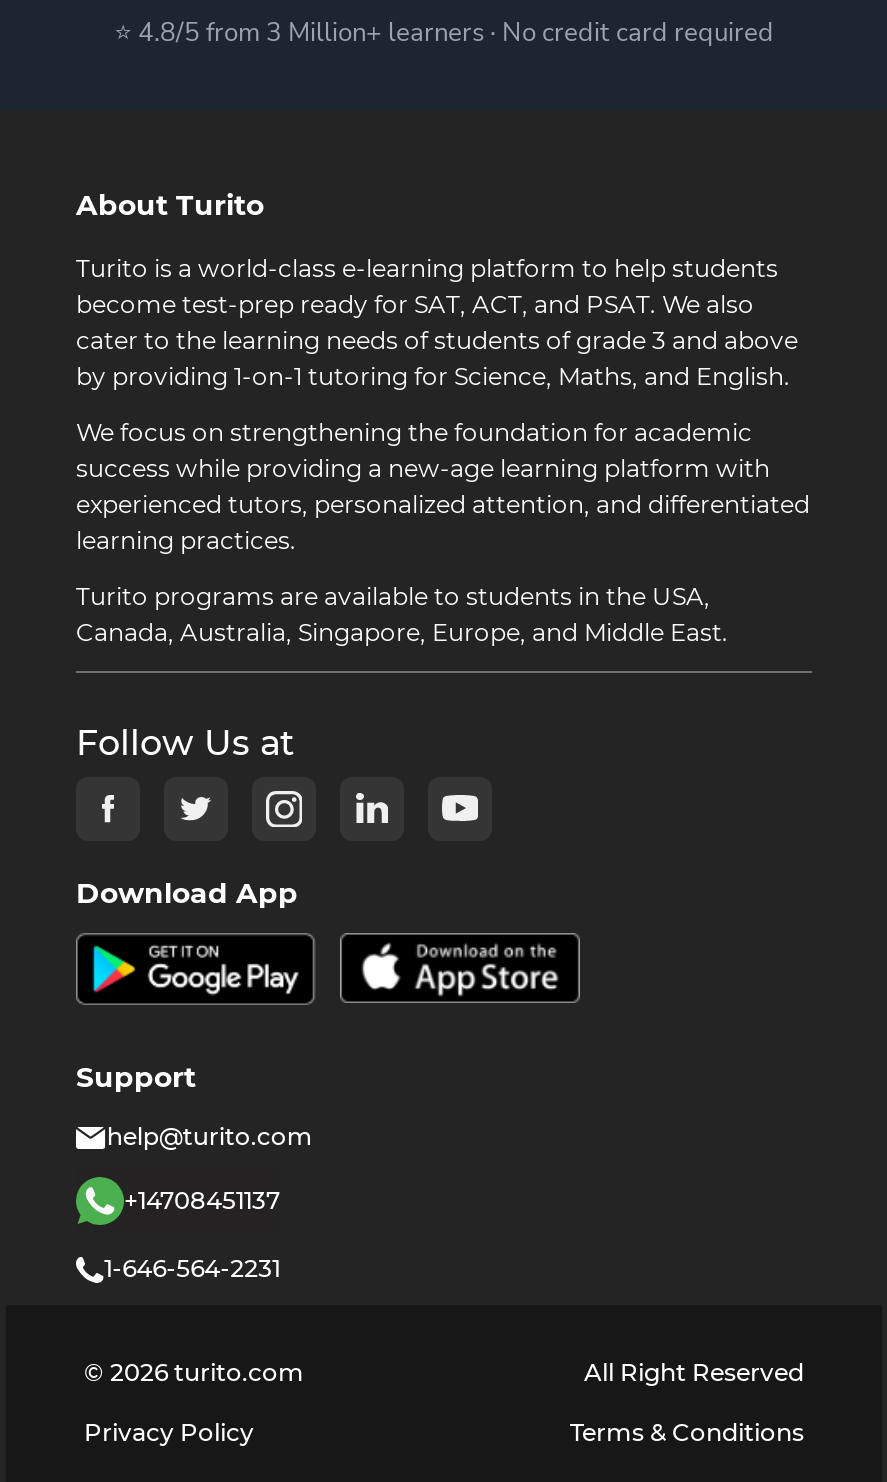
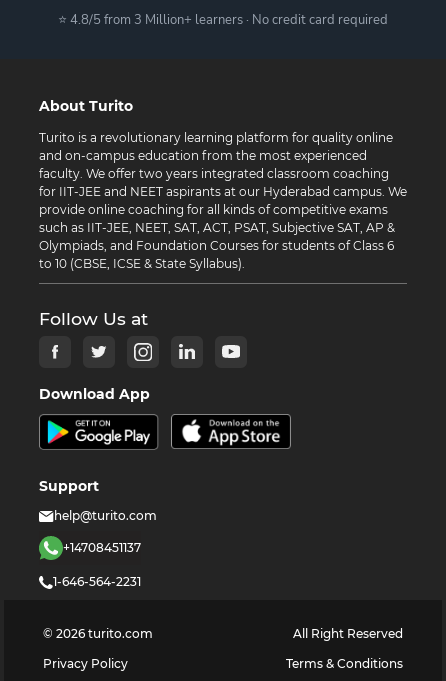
[76,252,810,646] Turito is a world-class e-learning platform to help students | become test-prep ready for SAT, ACT, and PSAT. We also | cater to the learning needs of students of grade 3 and above | by providing 1-on-1 tutoring for Science, Maths, and English. | We focus on strengthening the foundation for academic | success while providing a new-age learning platform with | experienced tutors, personalized attention, and differentiated | learning practices. | Turito programs are available to students in the USA, | Canada, Australia, Singapore, Europe, and Middle East. -> [39,130,407,271] Turito is a revolutionary learning platform for quality online | and on-campus education from the most experienced | faculty. We offer two years integrated classroom coaching | for IIT-JEE and NEET aspirants at our Hyderabad campus. We | provide online coaching for all kinds of competitive exams | such as IIT-JEE, NEET, SAT, ACT, PSAT, Subjective SAT, AP & | Olympiads, and Foundation Courses for students of Class 6 | to 10 (CBSE, ICSE & State Syllabus).

